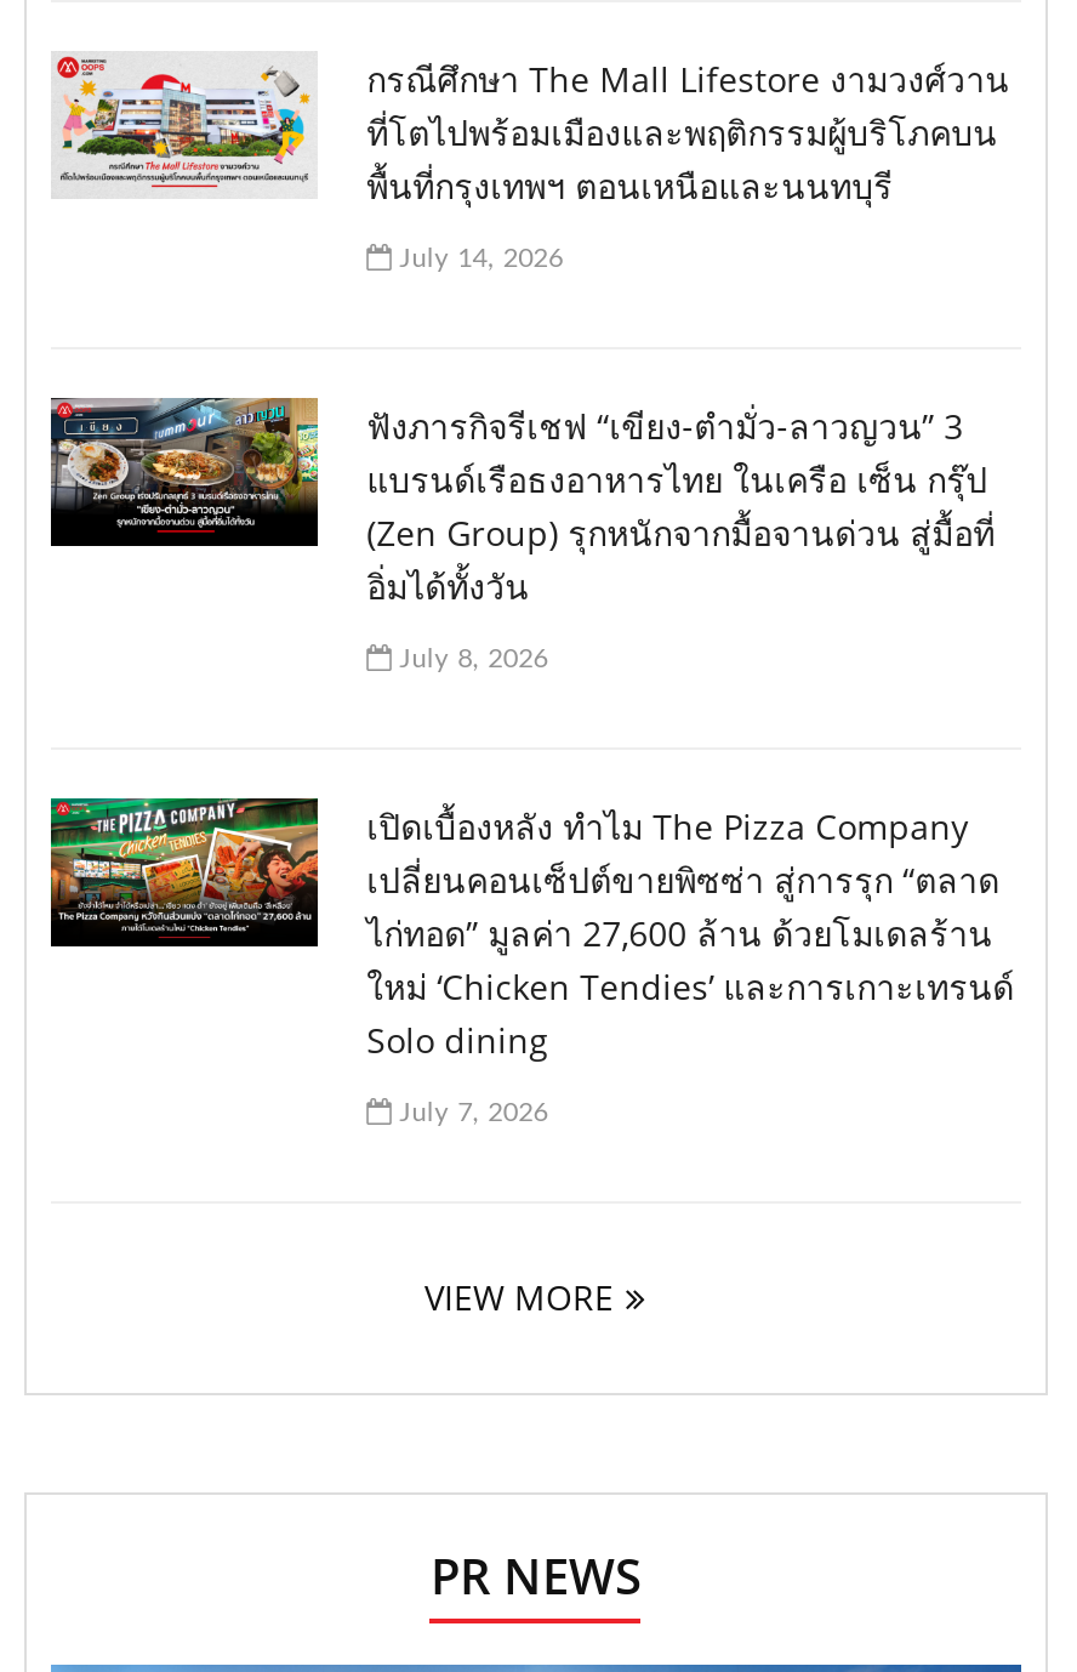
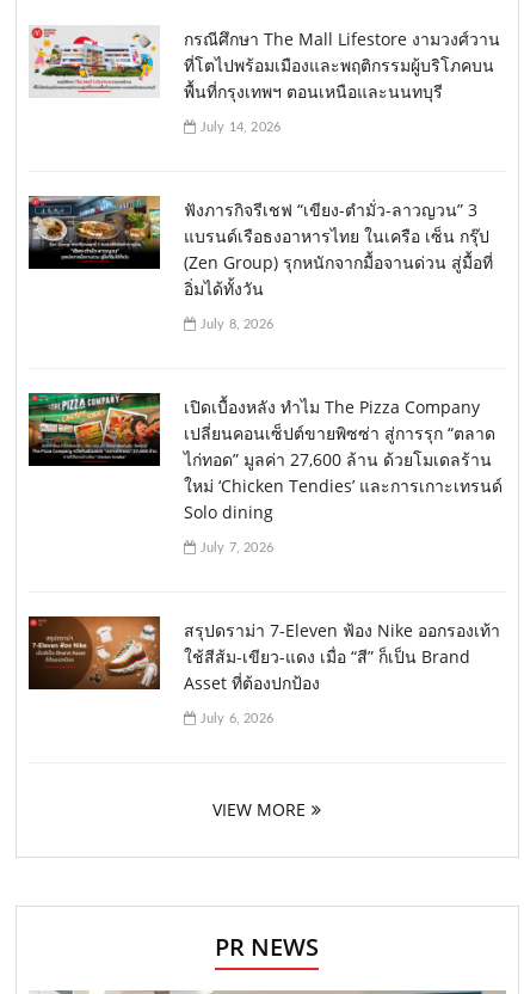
none -> [27,615,500,725] [image] | สรุปดราม่า 7-Eleven ฟ้อง Nike ออกรองเท้า | ใช้สีส้ม-เขียว-แดง เมื่อ “สี” ก็เป็น Brand | Asset ที่ต้องปกป้อง | July 6, 2026

